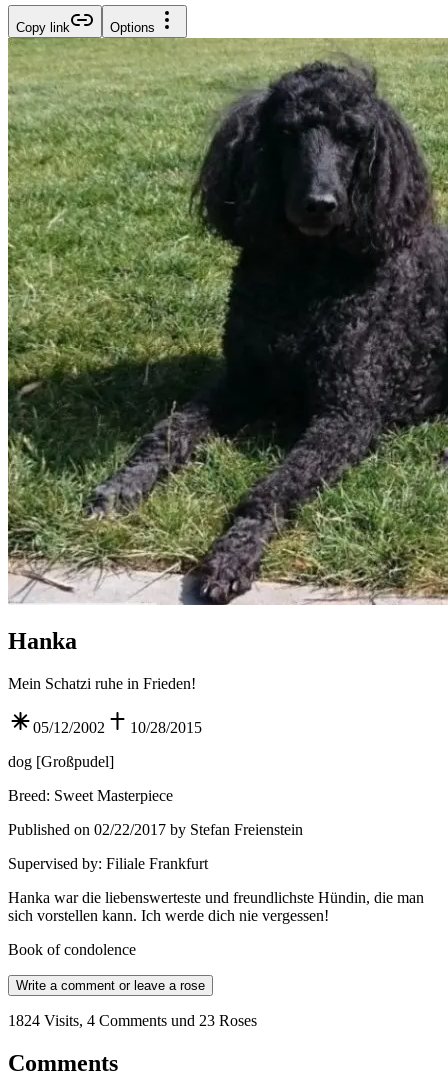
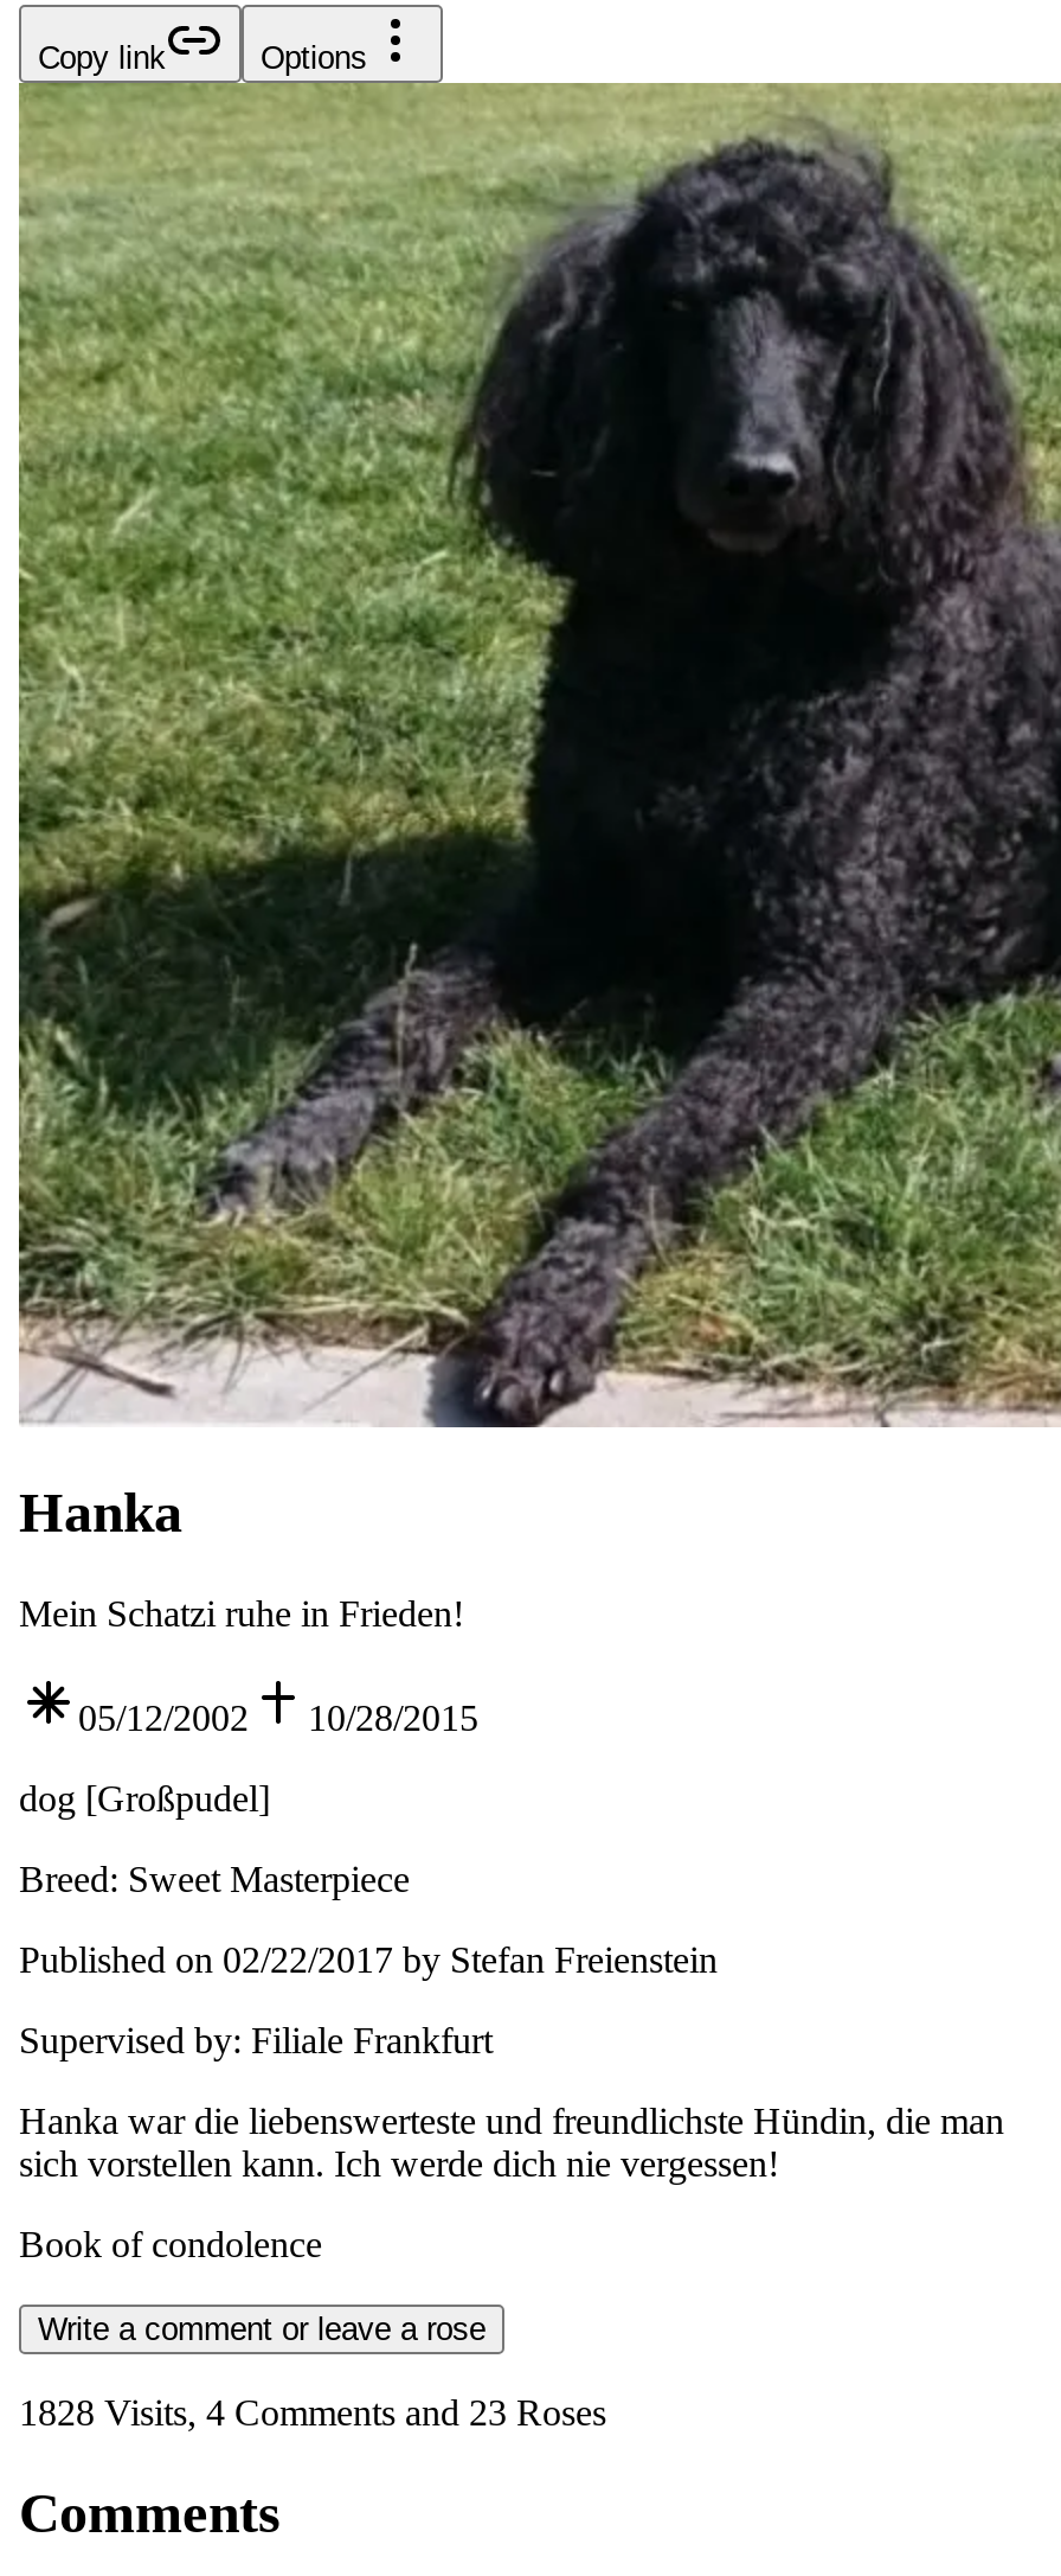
[8,1012,257,1029] 1824 Visits, 4 Comments und 23 Roses -> [19,2393,606,2433] 1828 Visits, 4 Comments and 23 Roses

